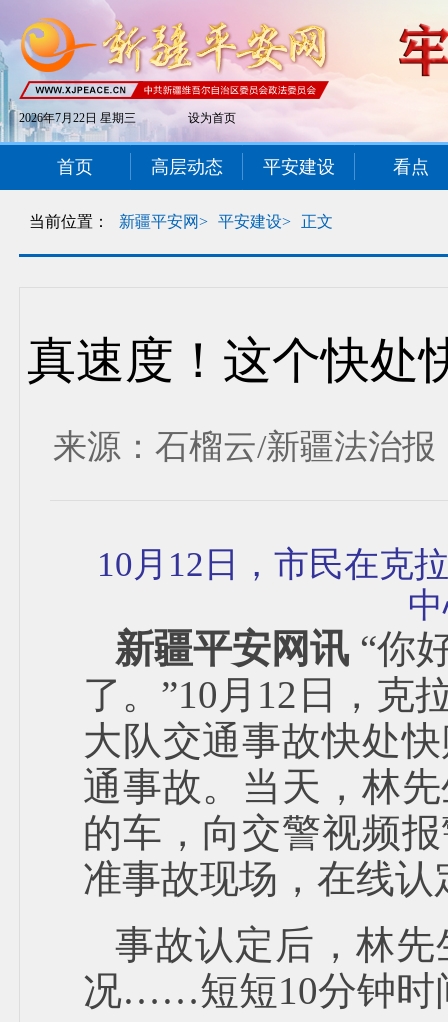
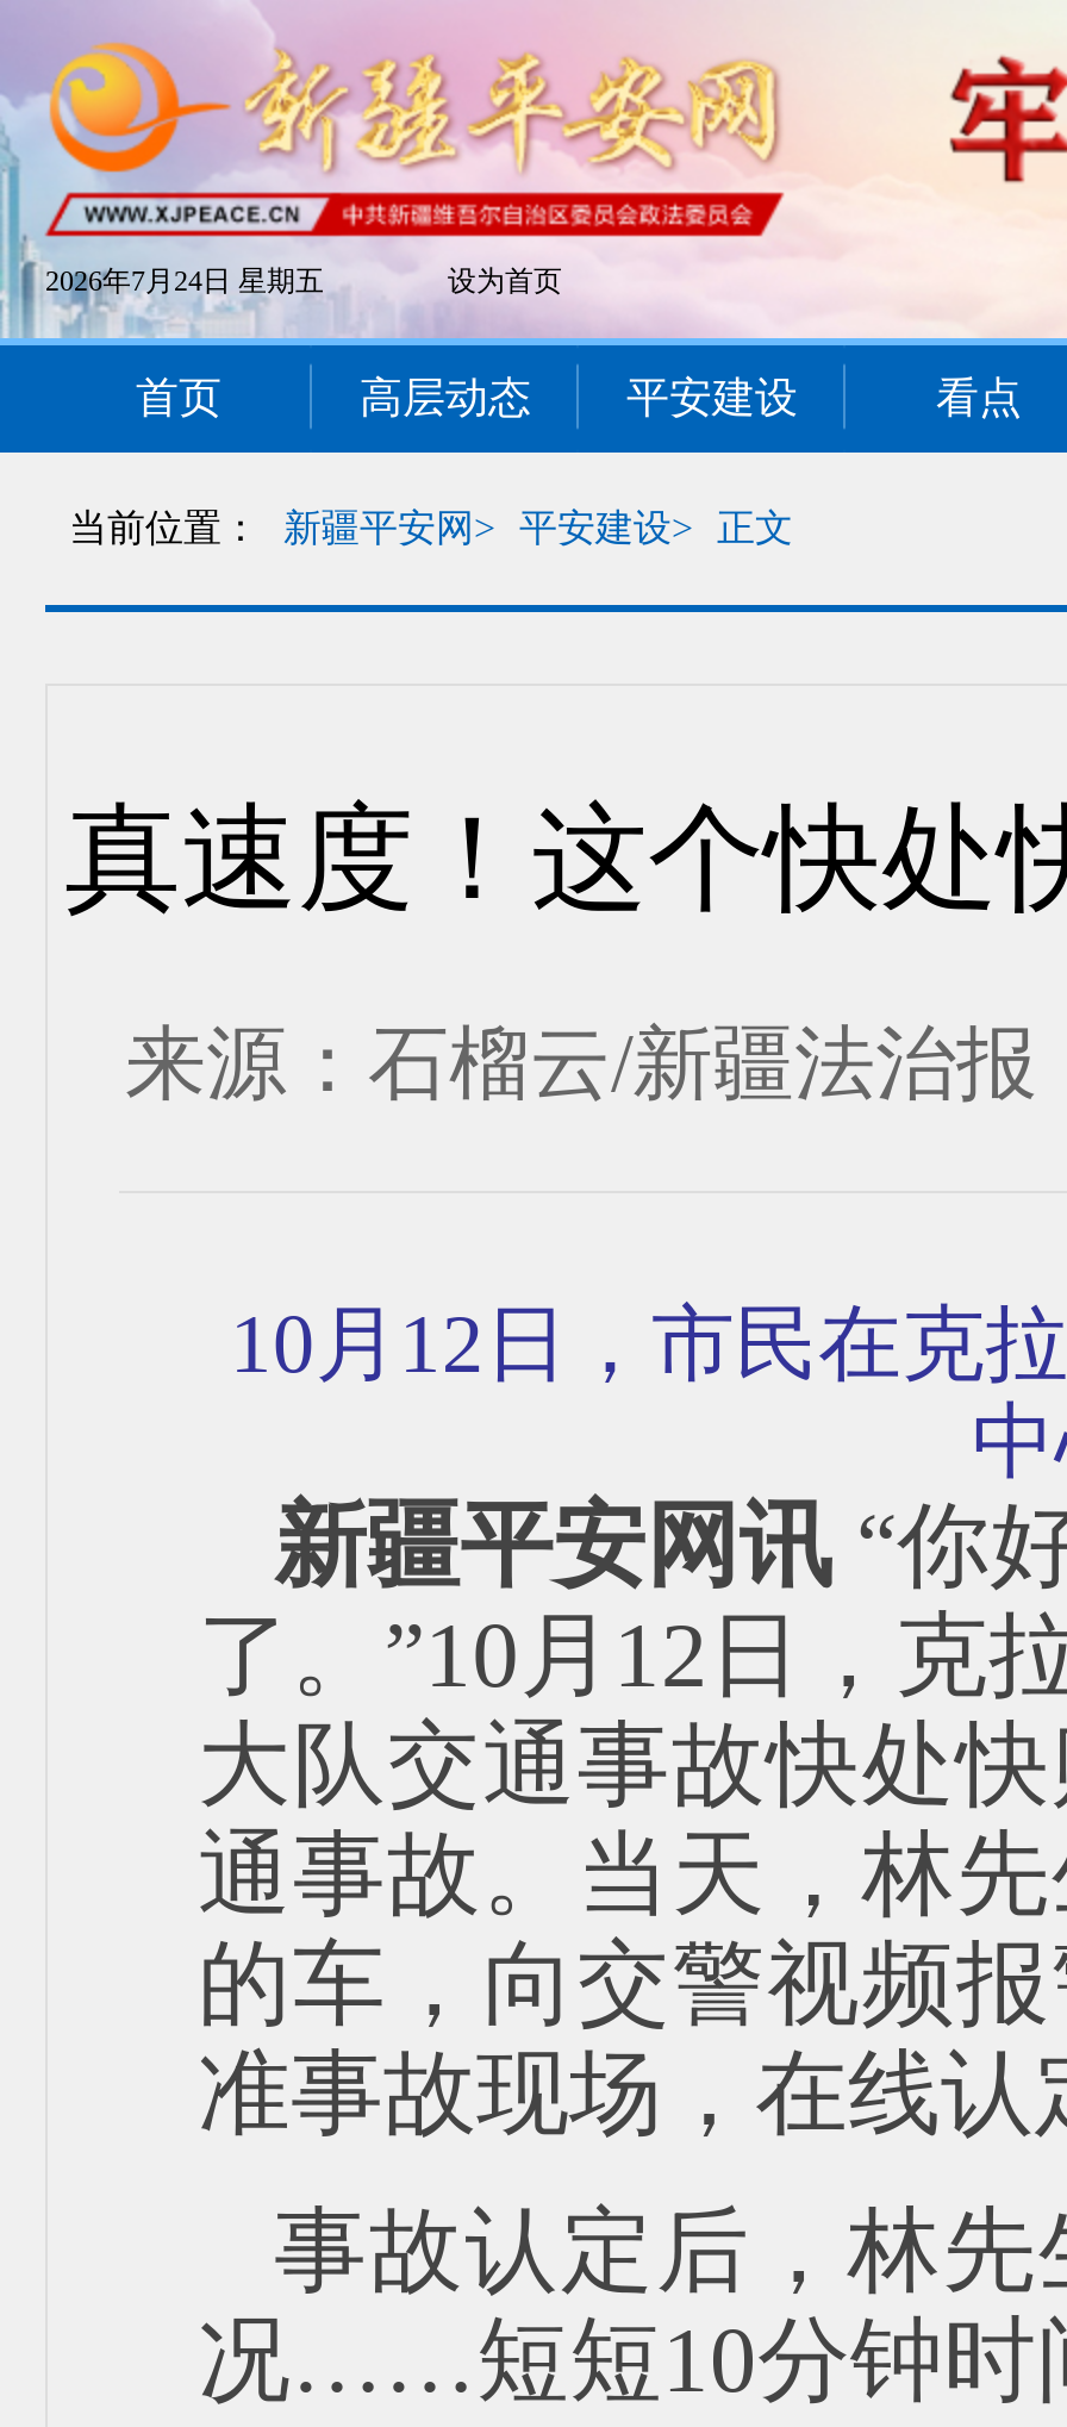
[19,111,136,125] 2026年7月22日 星期三 -> [45,264,324,298] 2026年7月24日 星期五

